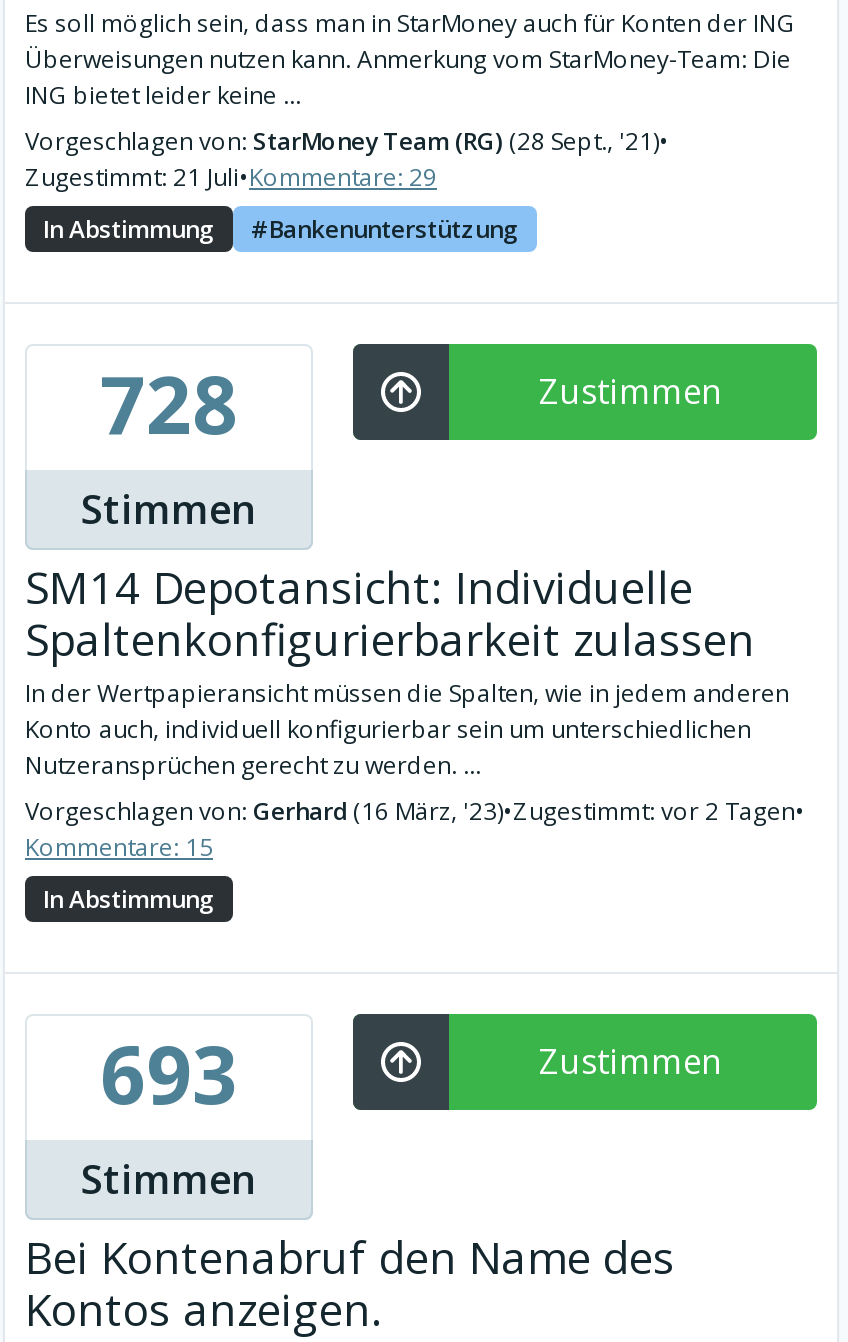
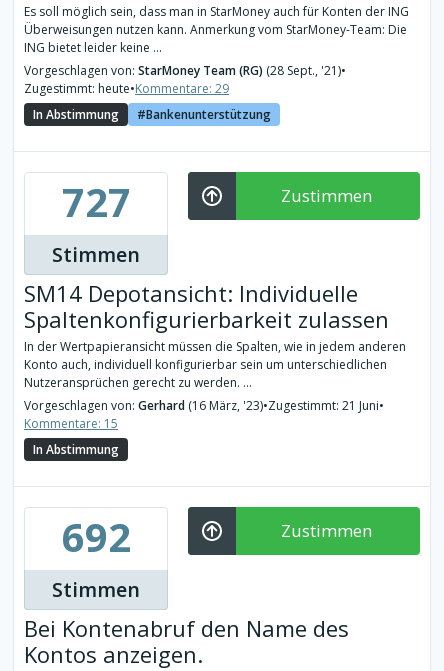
[25,160,437,194] Zugestimmt: 21 Juli•Kommentare: 29 -> [24,80,229,97] Zugestimmt: heute•Kommentare: 29
[100,348,238,458] 728 -> [61,174,130,229] 727
[25,794,805,828] Vorgeschlagen von: Gerhard (16 März, '23)•Zugestimmt: vor 2 Tagen• -> [24,397,384,414] Vorgeschlagen von: Gerhard (16 März, '23)•Zugestimmt: 21 Juni•
[100,1018,238,1128] 693 -> [61,509,130,564] 692

